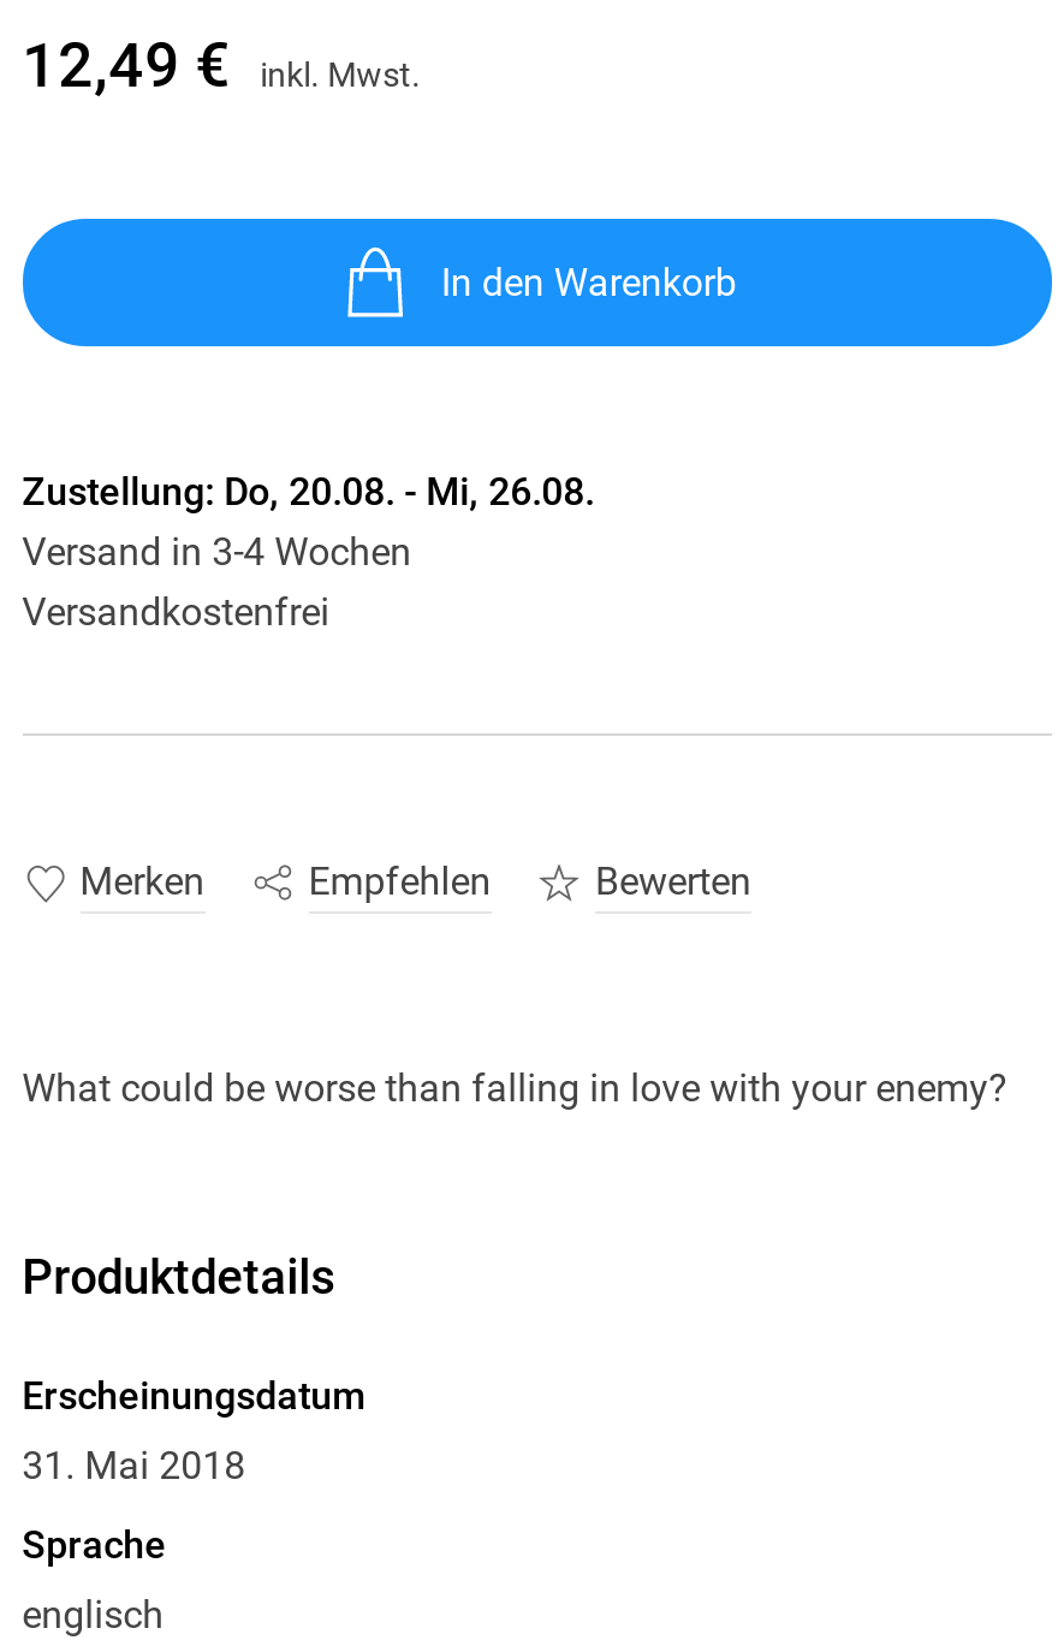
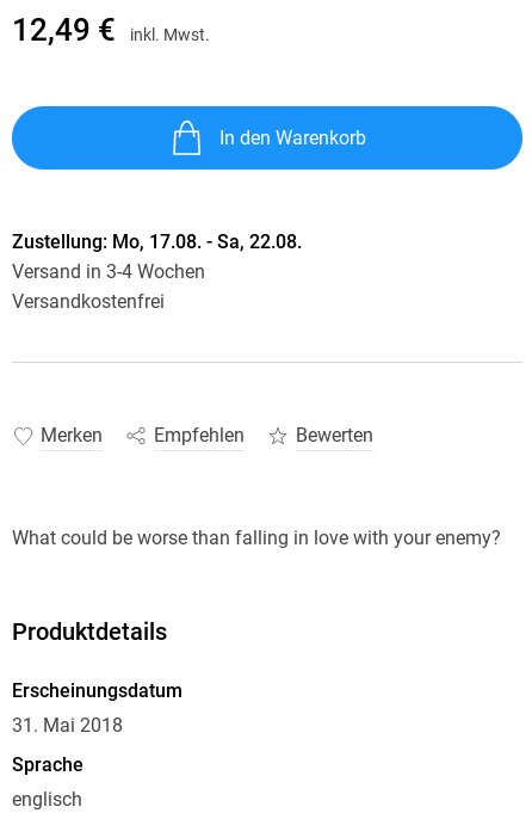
[22,468,594,513] Zustellung: Do, 20.08. - Mi, 26.08. -> [11,230,301,253] Zustellung: Mo, 17.08. - Sa, 22.08.

